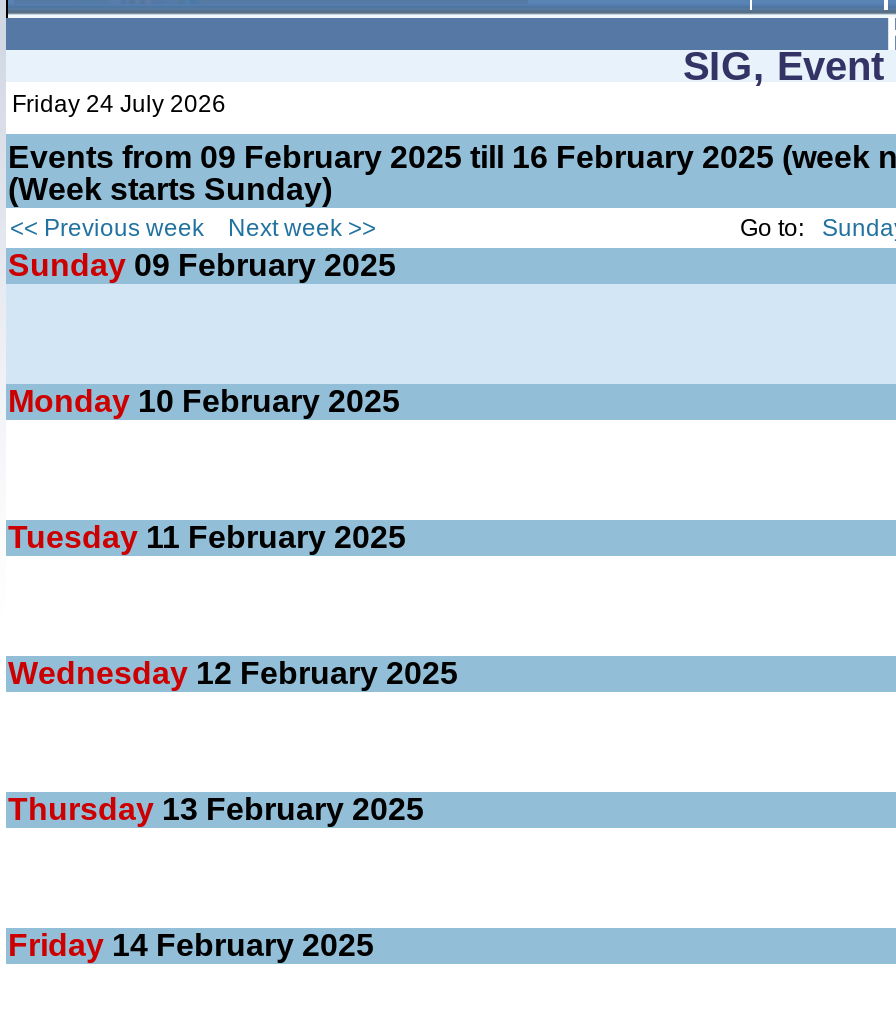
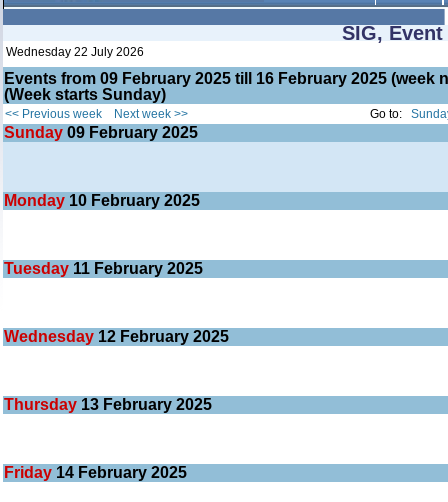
[12,90,226,118] Friday 24 July 2026 -> [6,45,144,59] Wednesday 22 July 2026

